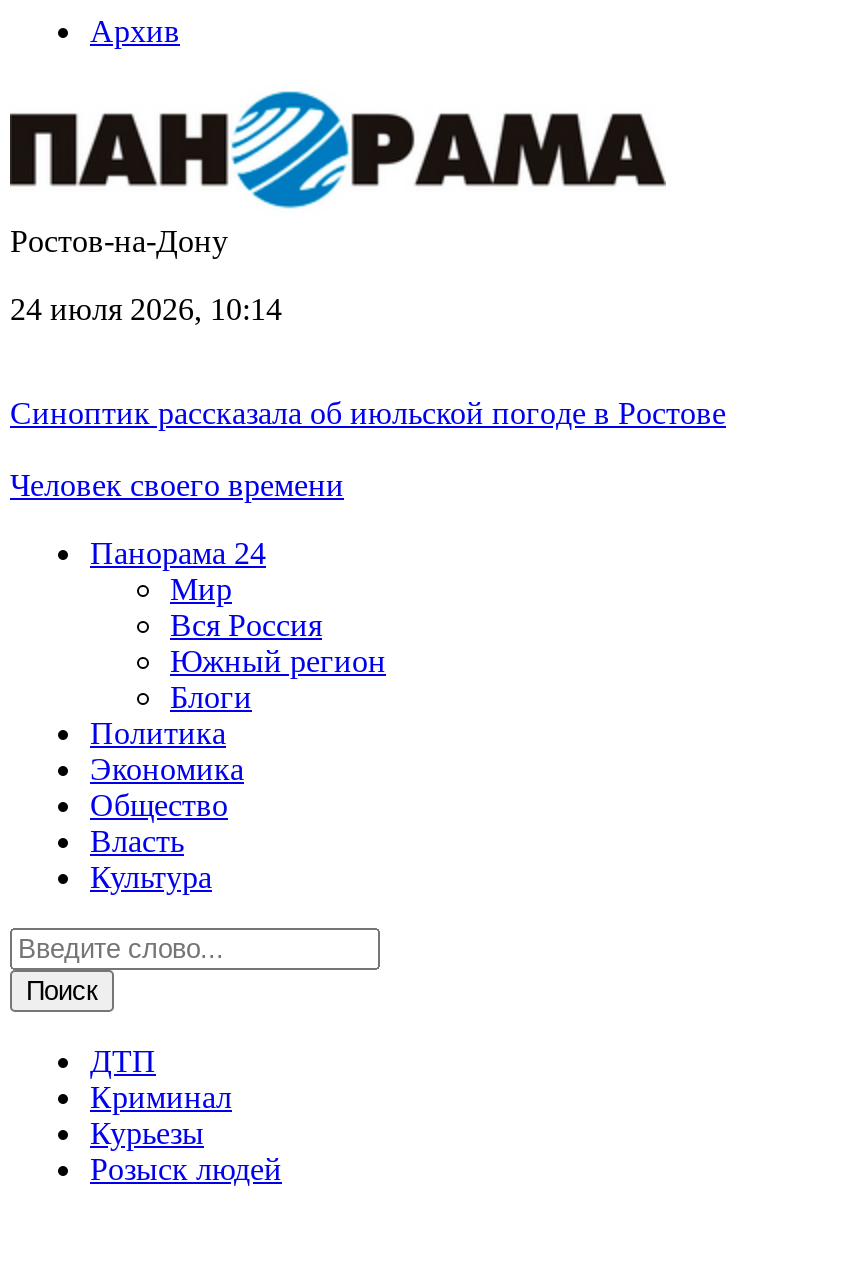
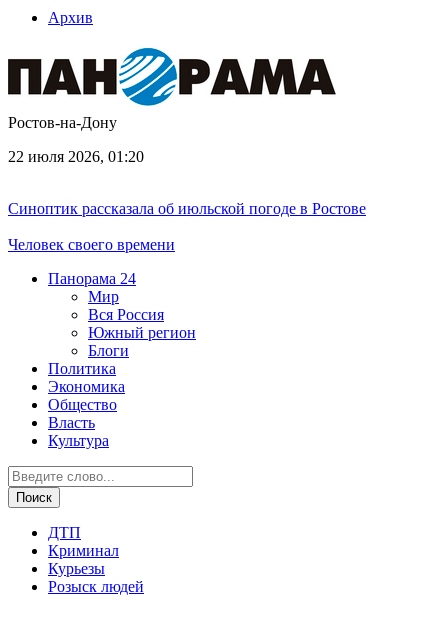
[10,293,282,327] 24 июля 2026, 10:14 -> [8,148,144,165] 22 июля 2026, 01:20

